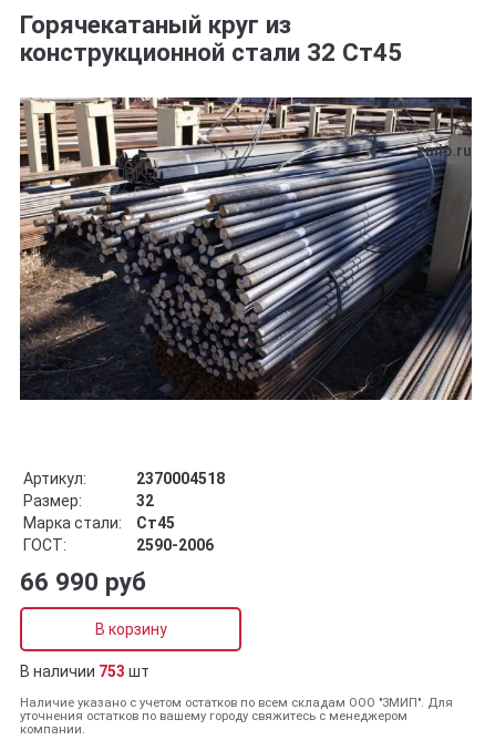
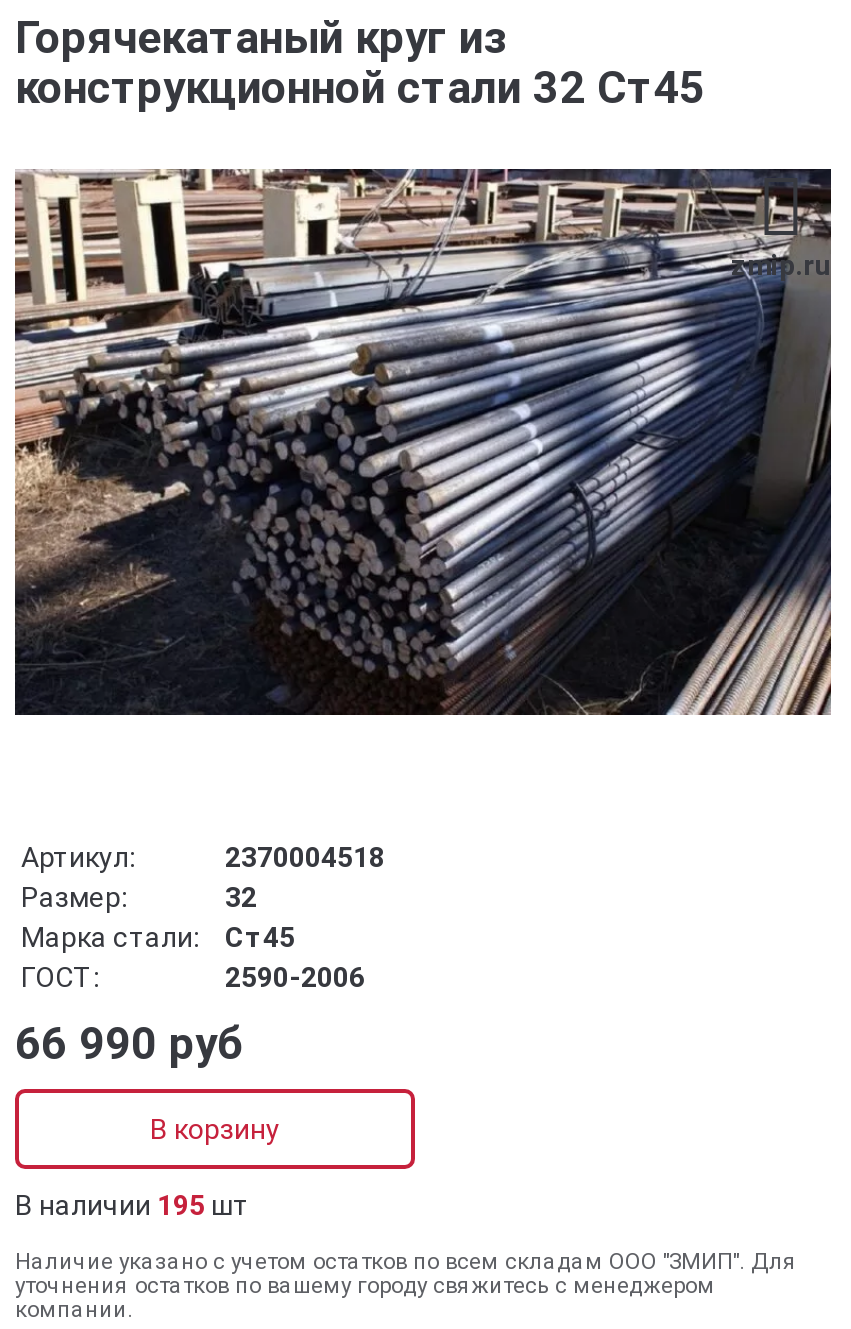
[20,663,149,680] В наличии 753 шт -> [15,1189,249,1221] В наличии 195 шт

